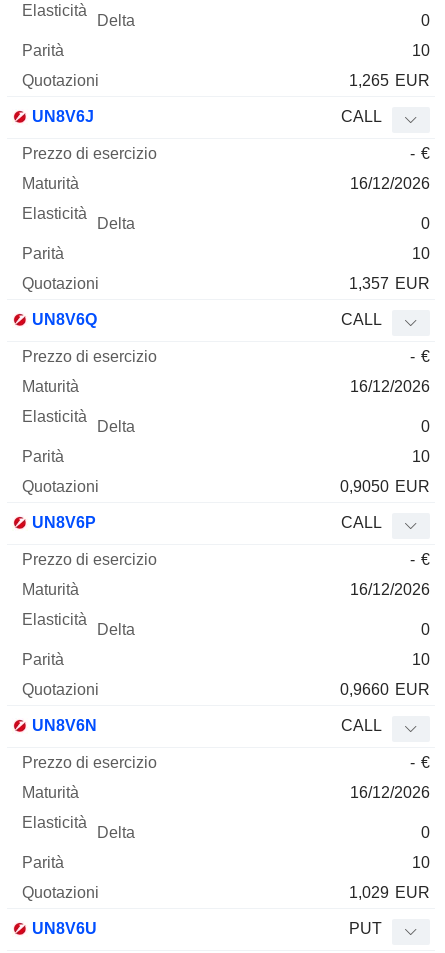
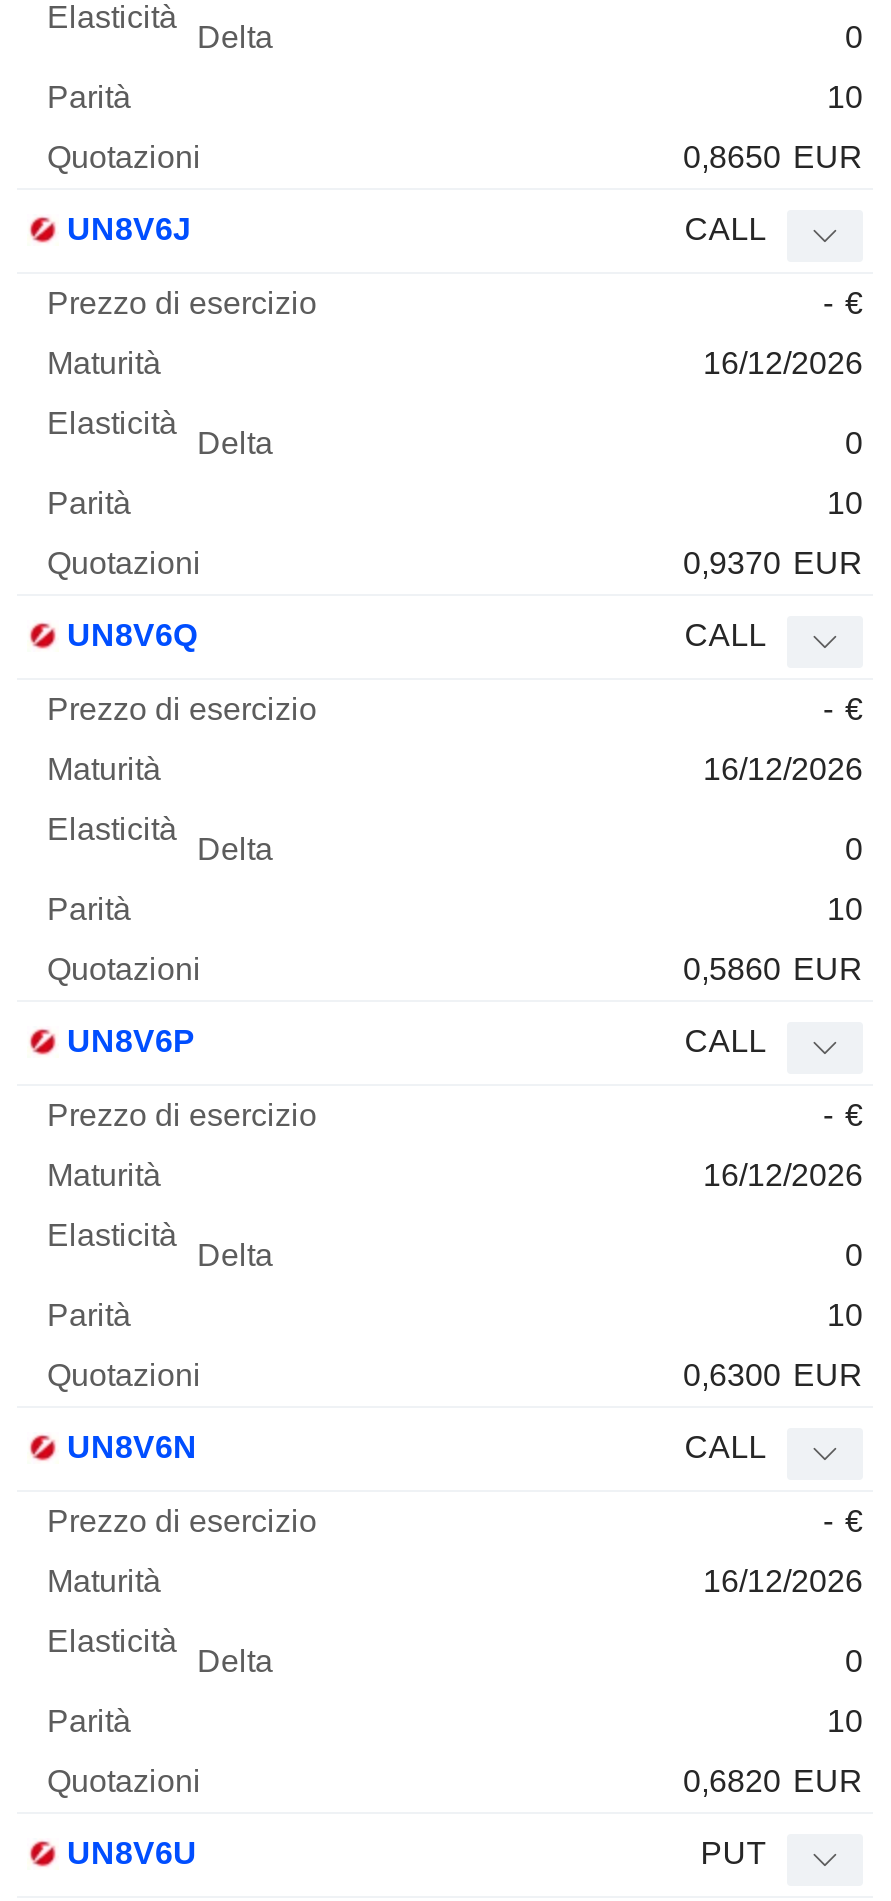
[349,72,430,89] 1,265 EUR -> [683,140,863,174] 0,8650 EUR
[349,275,430,292] 1,357 EUR -> [683,546,863,580] 0,9370 EUR
[340,478,430,495] 0,9050 EUR -> [683,952,863,986] 0,5860 EUR
[340,681,430,698] 0,9660 EUR -> [683,1358,863,1392] 0,6300 EUR
[349,884,430,901] 1,029 EUR -> [683,1764,863,1798] 0,6820 EUR

